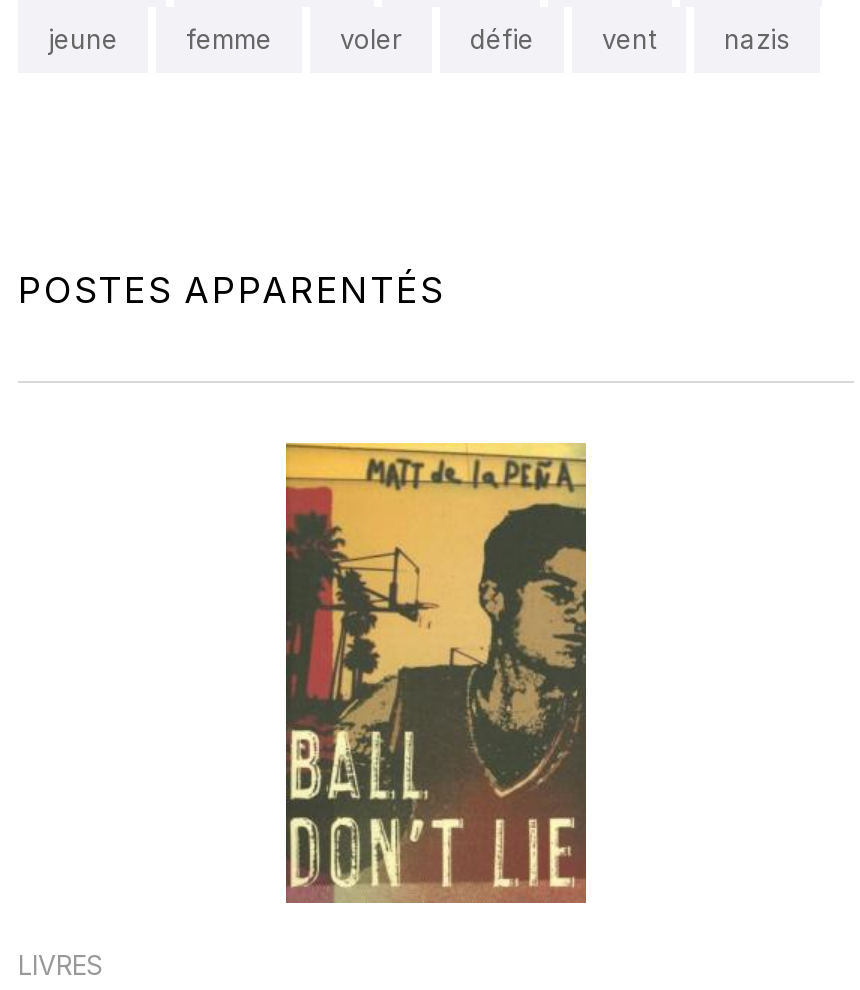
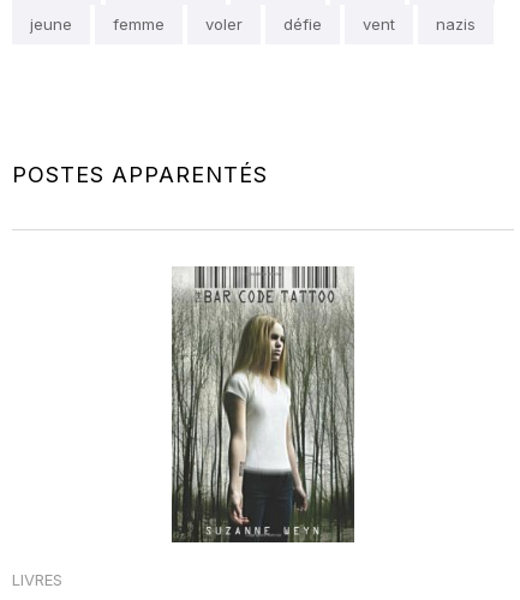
[284,441,588,905] [image] -> [171,265,354,544] [image]

